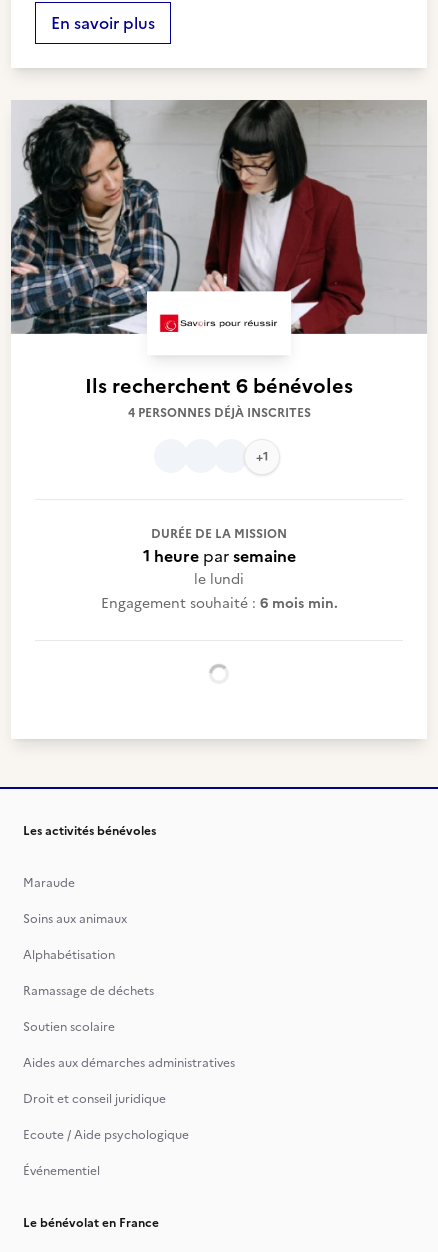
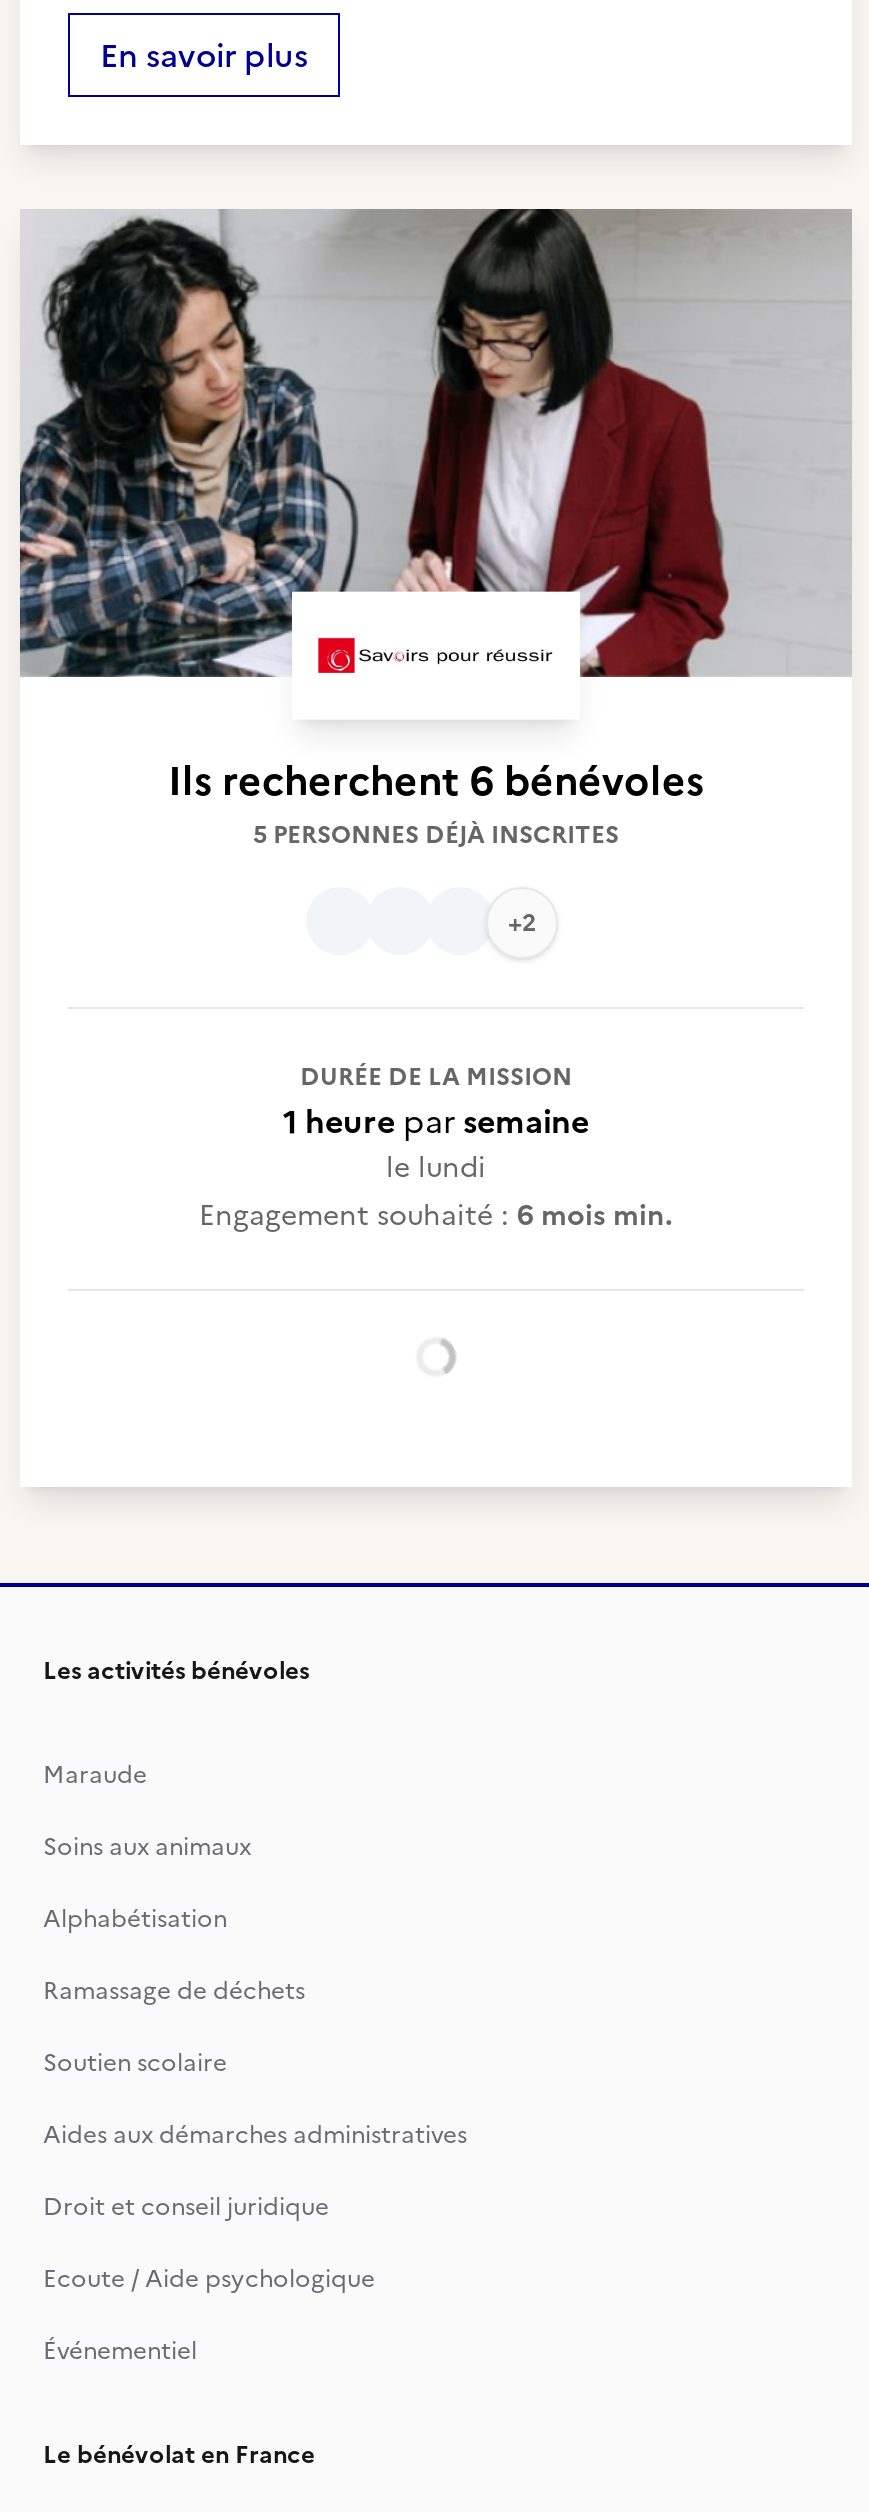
[127,404,310,422] 4 PERSONNES DÉJÀ INSCRITES -> [253,817,619,853] 5 PERSONNES DÉJÀ INSCRITES
[255,448,268,466] +1 -> [508,905,536,941] +2

